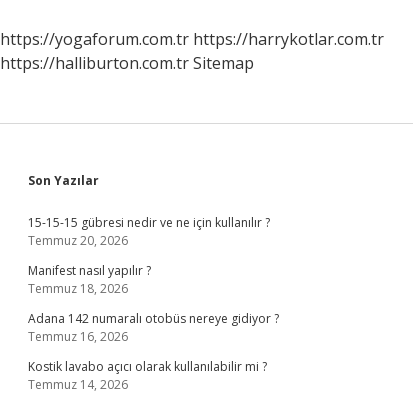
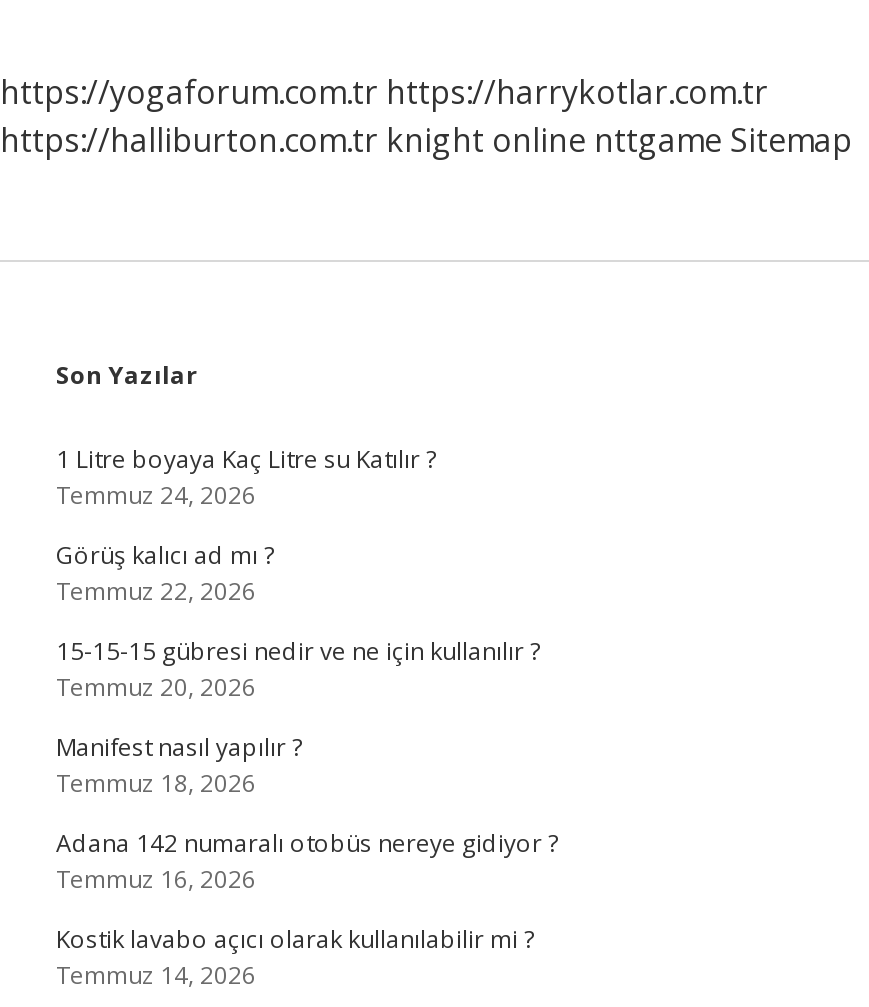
[0,52,254,74] https://halliburton.com.tr Sitemap -> [0,118,852,162] https://halliburton.com.tr knight online nttgame Sitemap
none -> [56,442,436,608] 1 Litre boyaya Kaç Litre su Katılır ? | Temmuz 24, 2026 | Görüş kalıcı ad mı ? | Temmuz 22, 2026

